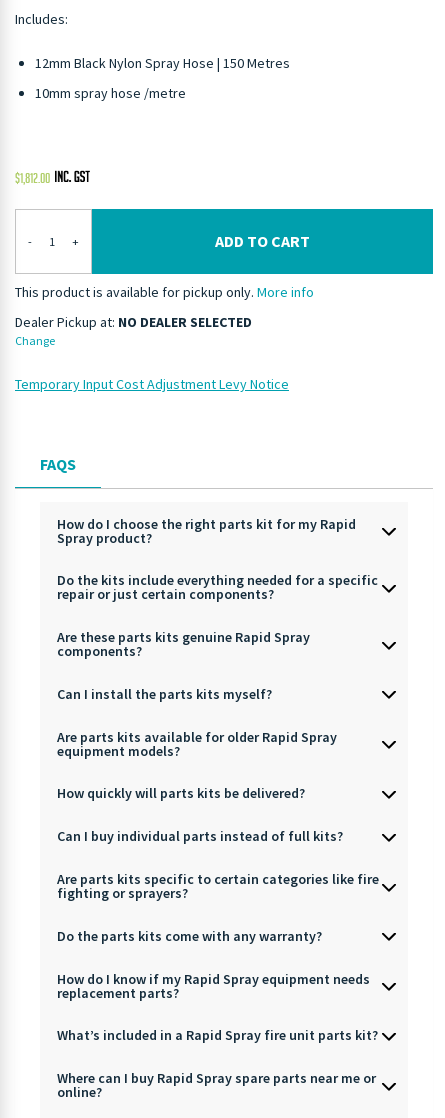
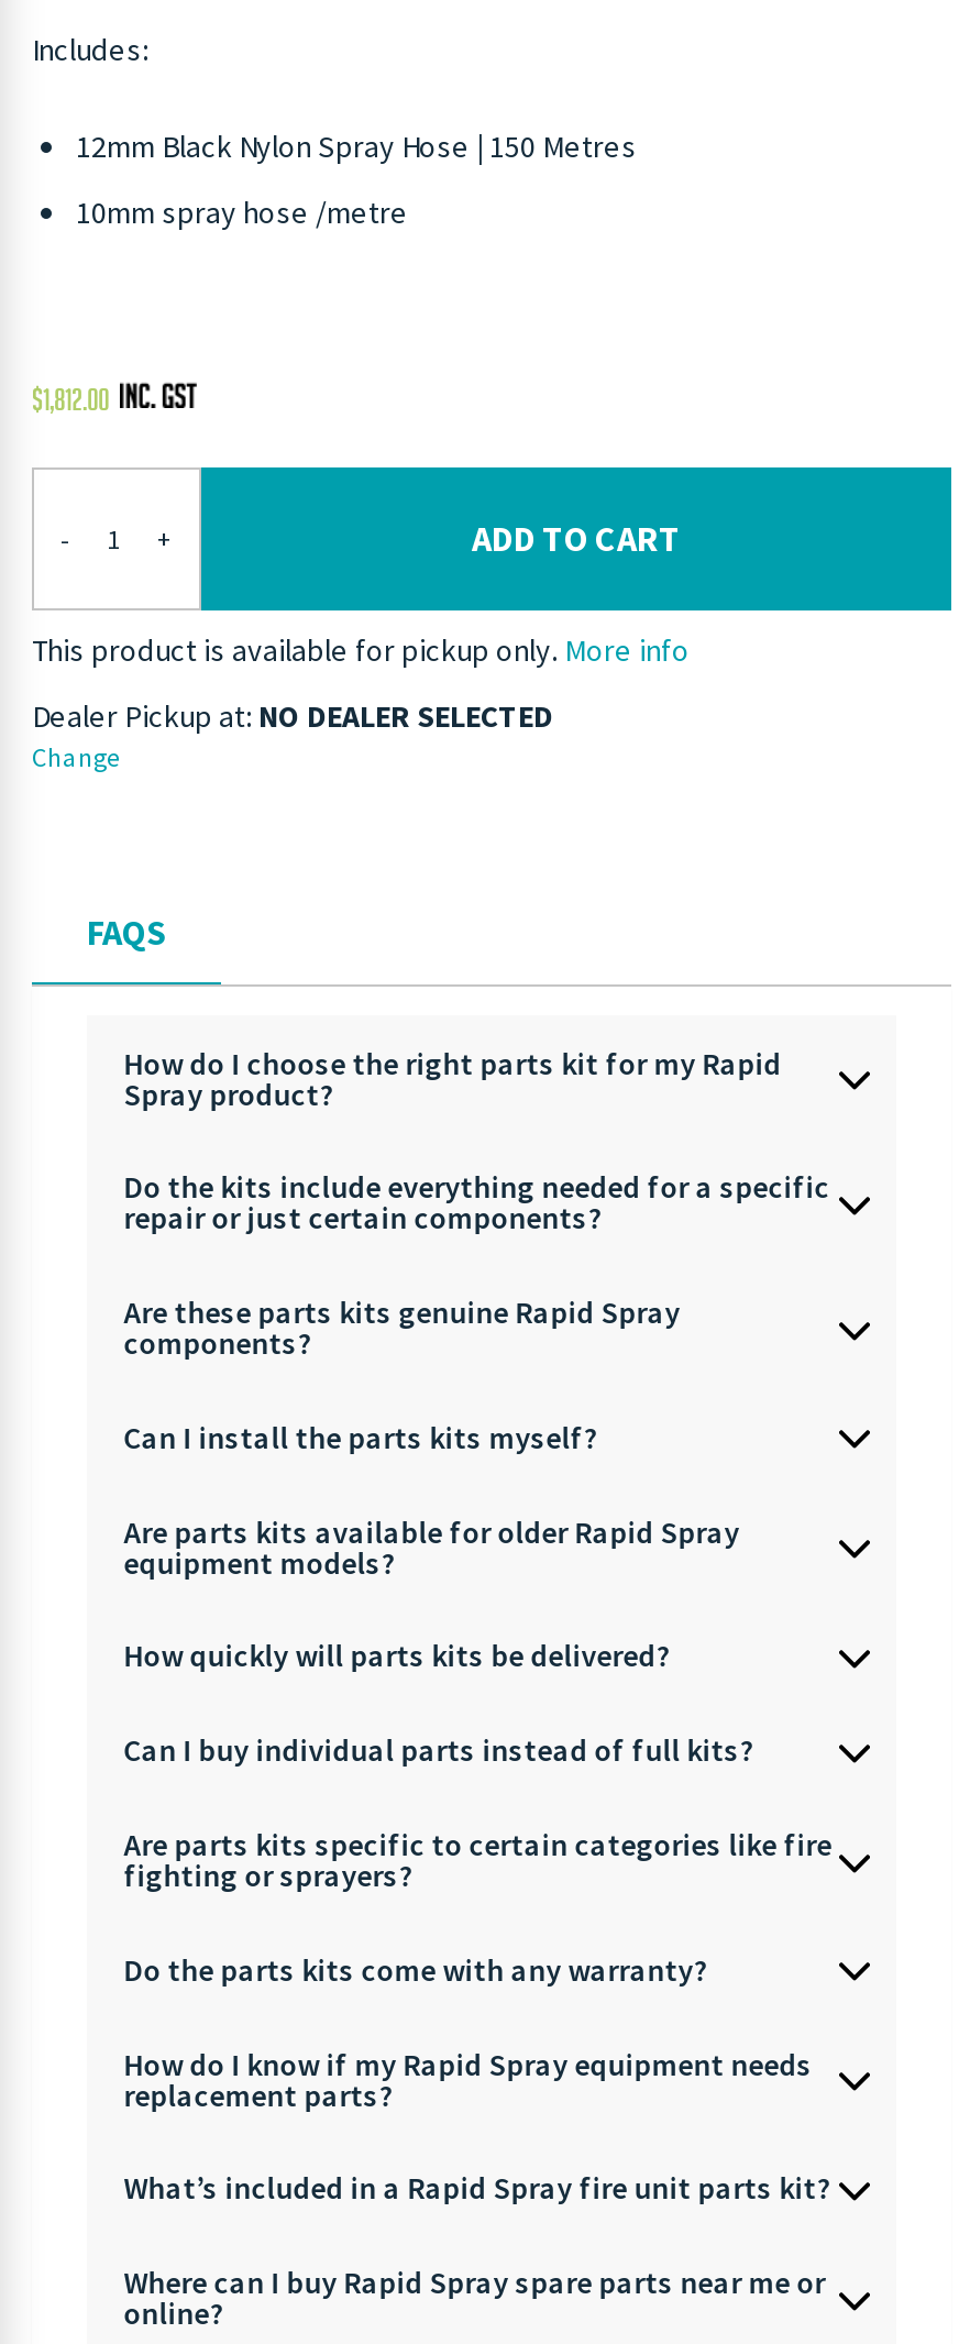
[15,375,289,393] Temporary Input Cost Adjustment Levy Notice -> none

